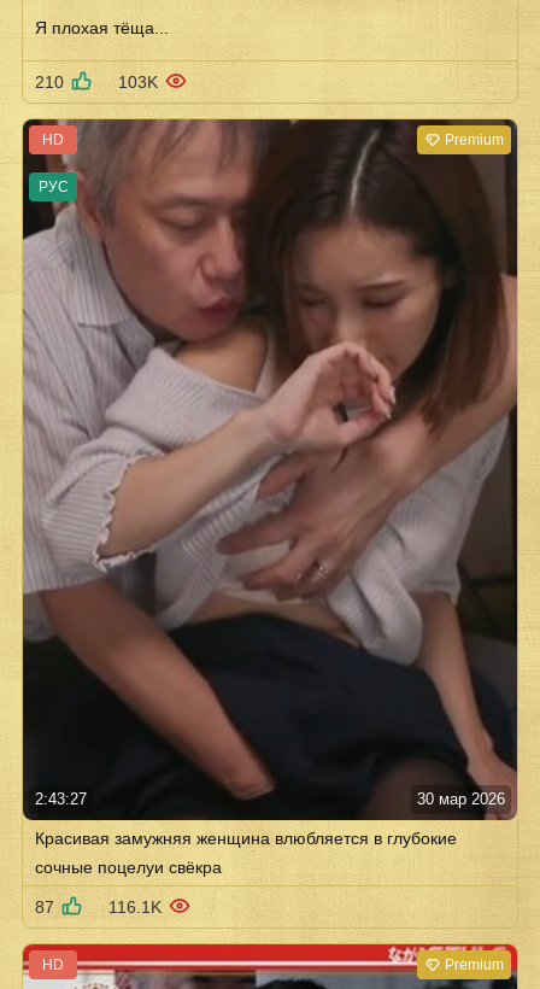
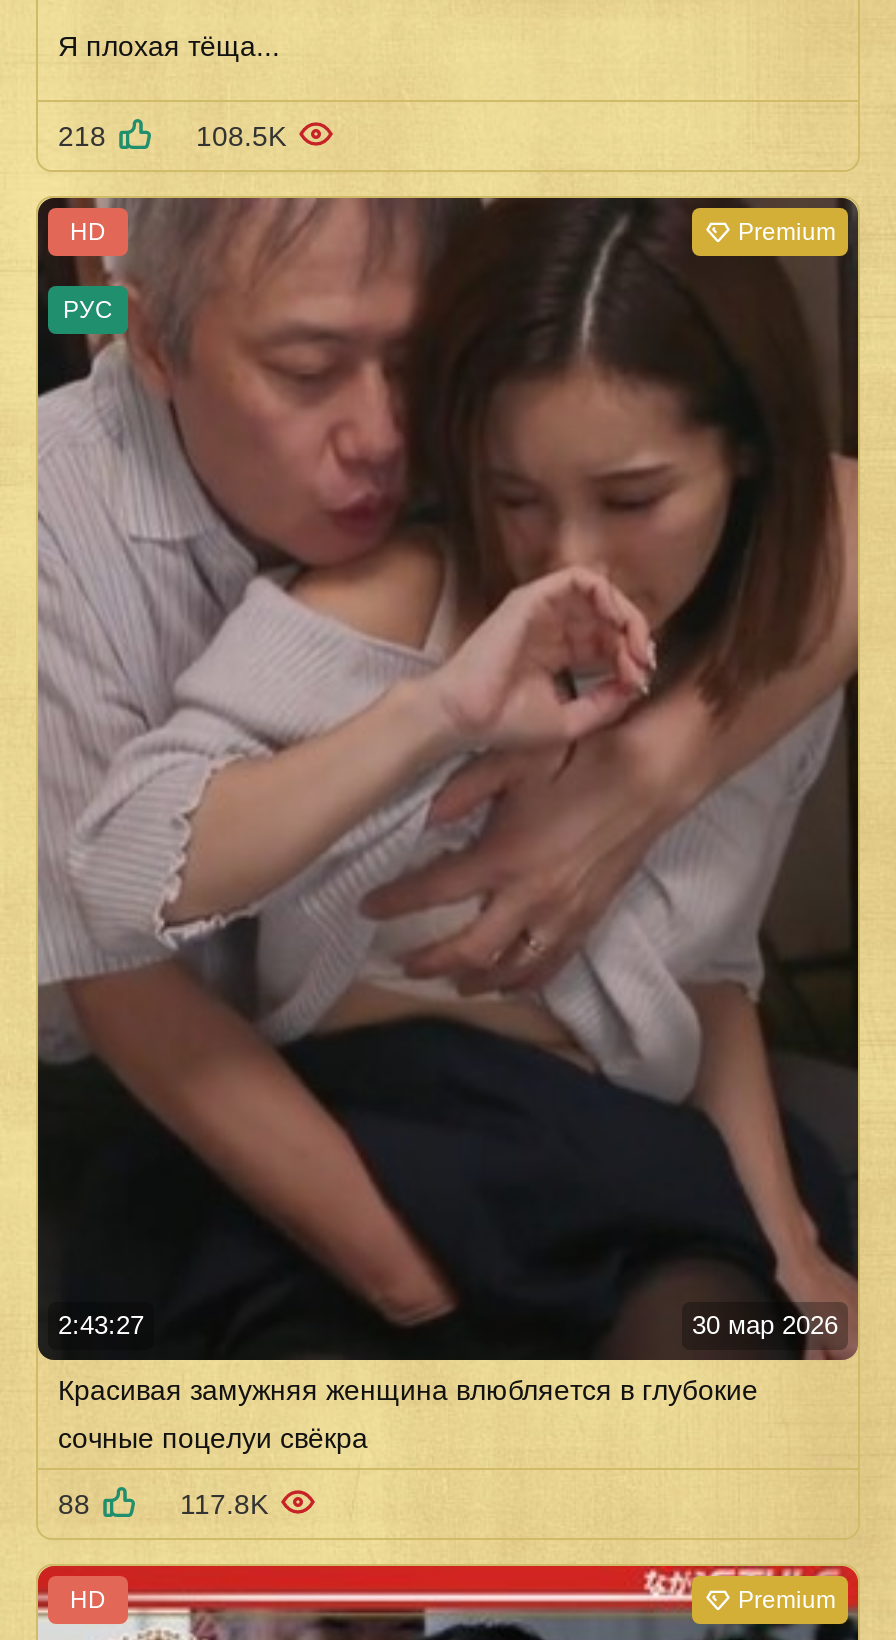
[35,72,158,91] 210 | 103K -> [58,119,286,151] 218 | 108.5K
[35,897,162,917] 87 | 116.1K -> [58,1488,268,1520] 88 | 117.8K

